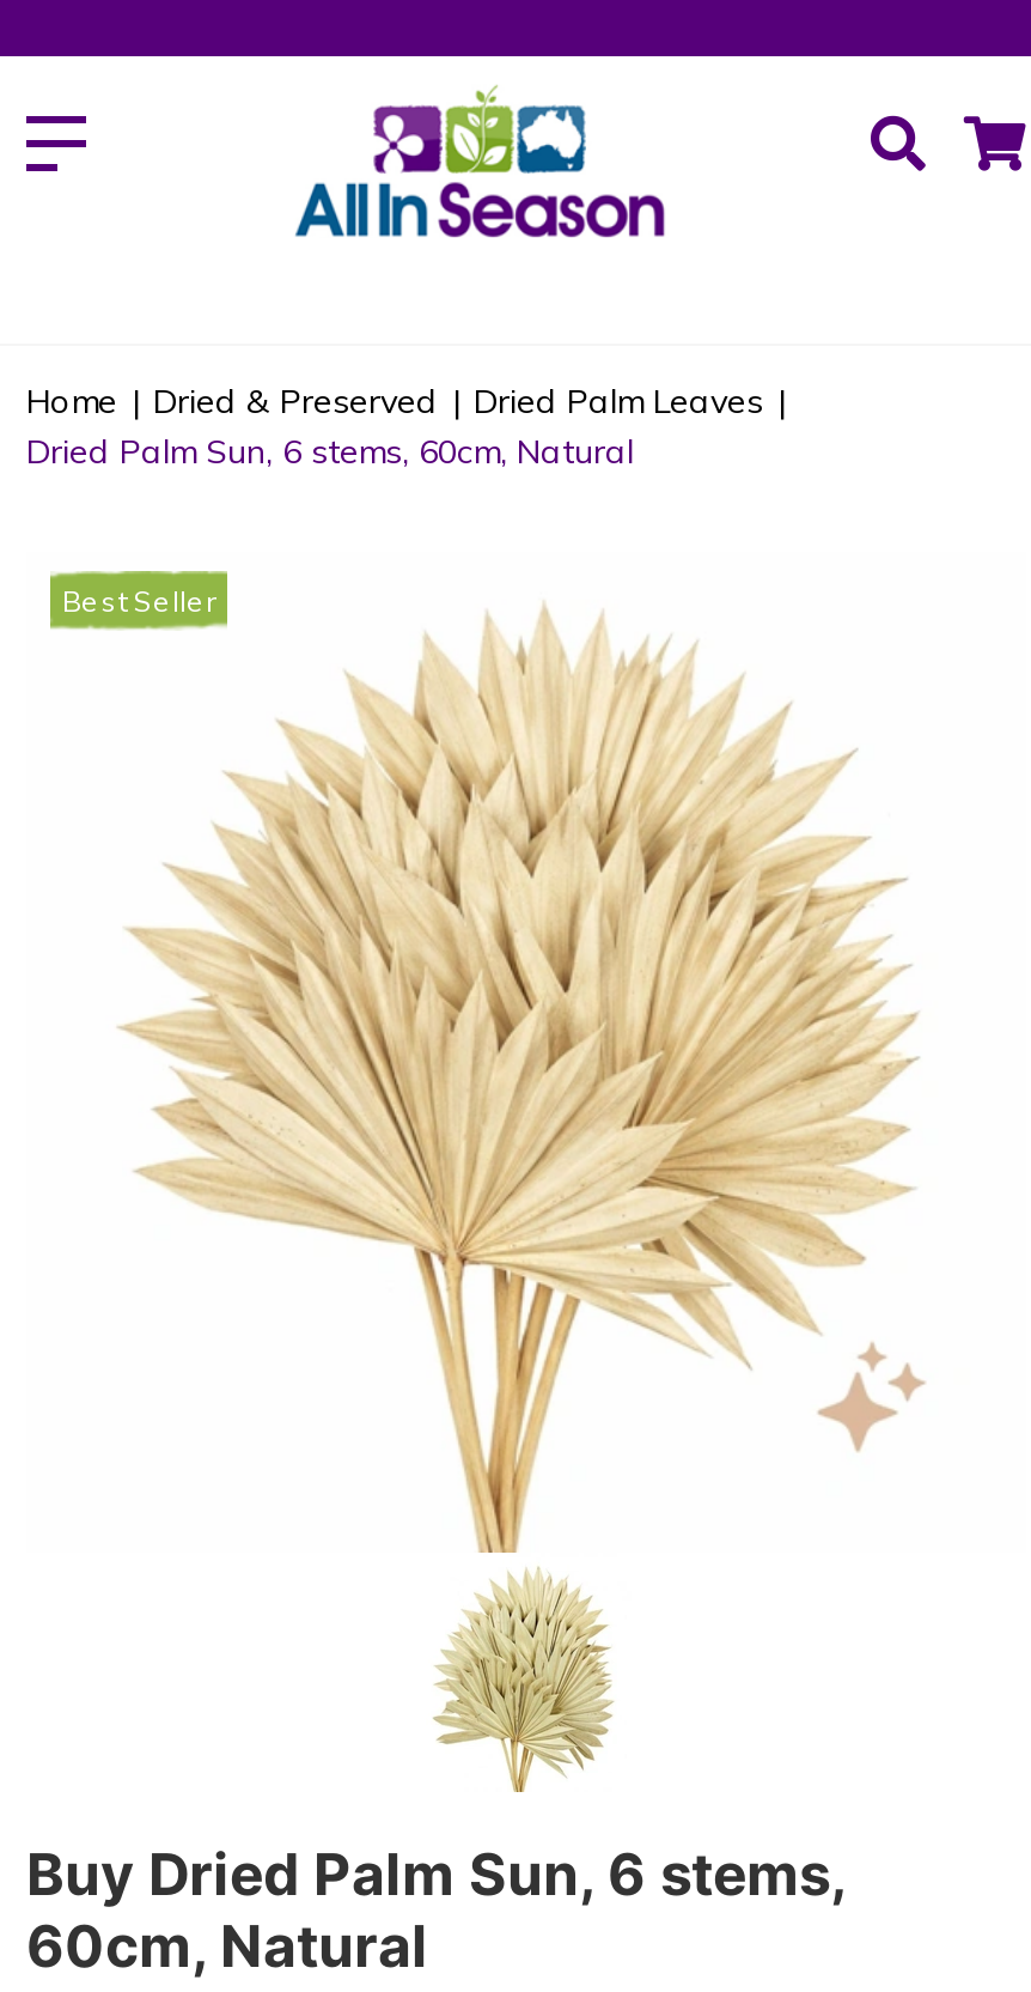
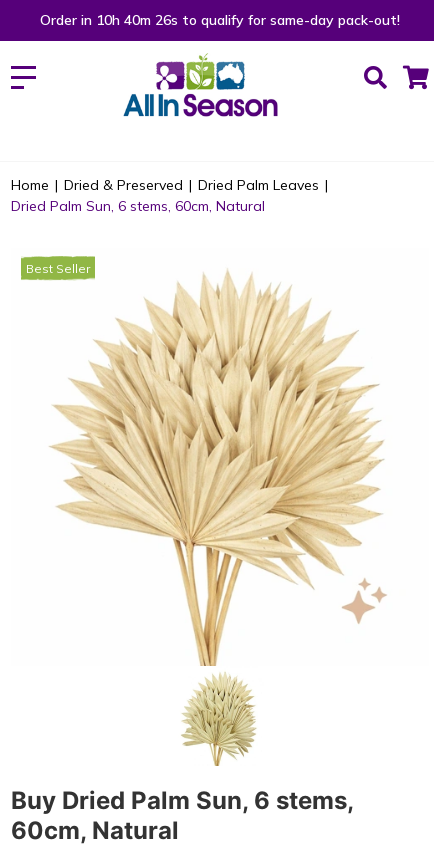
none -> [40,11,400,29] Order in 10h 40m 26s to qualify for same-day pack-out!

